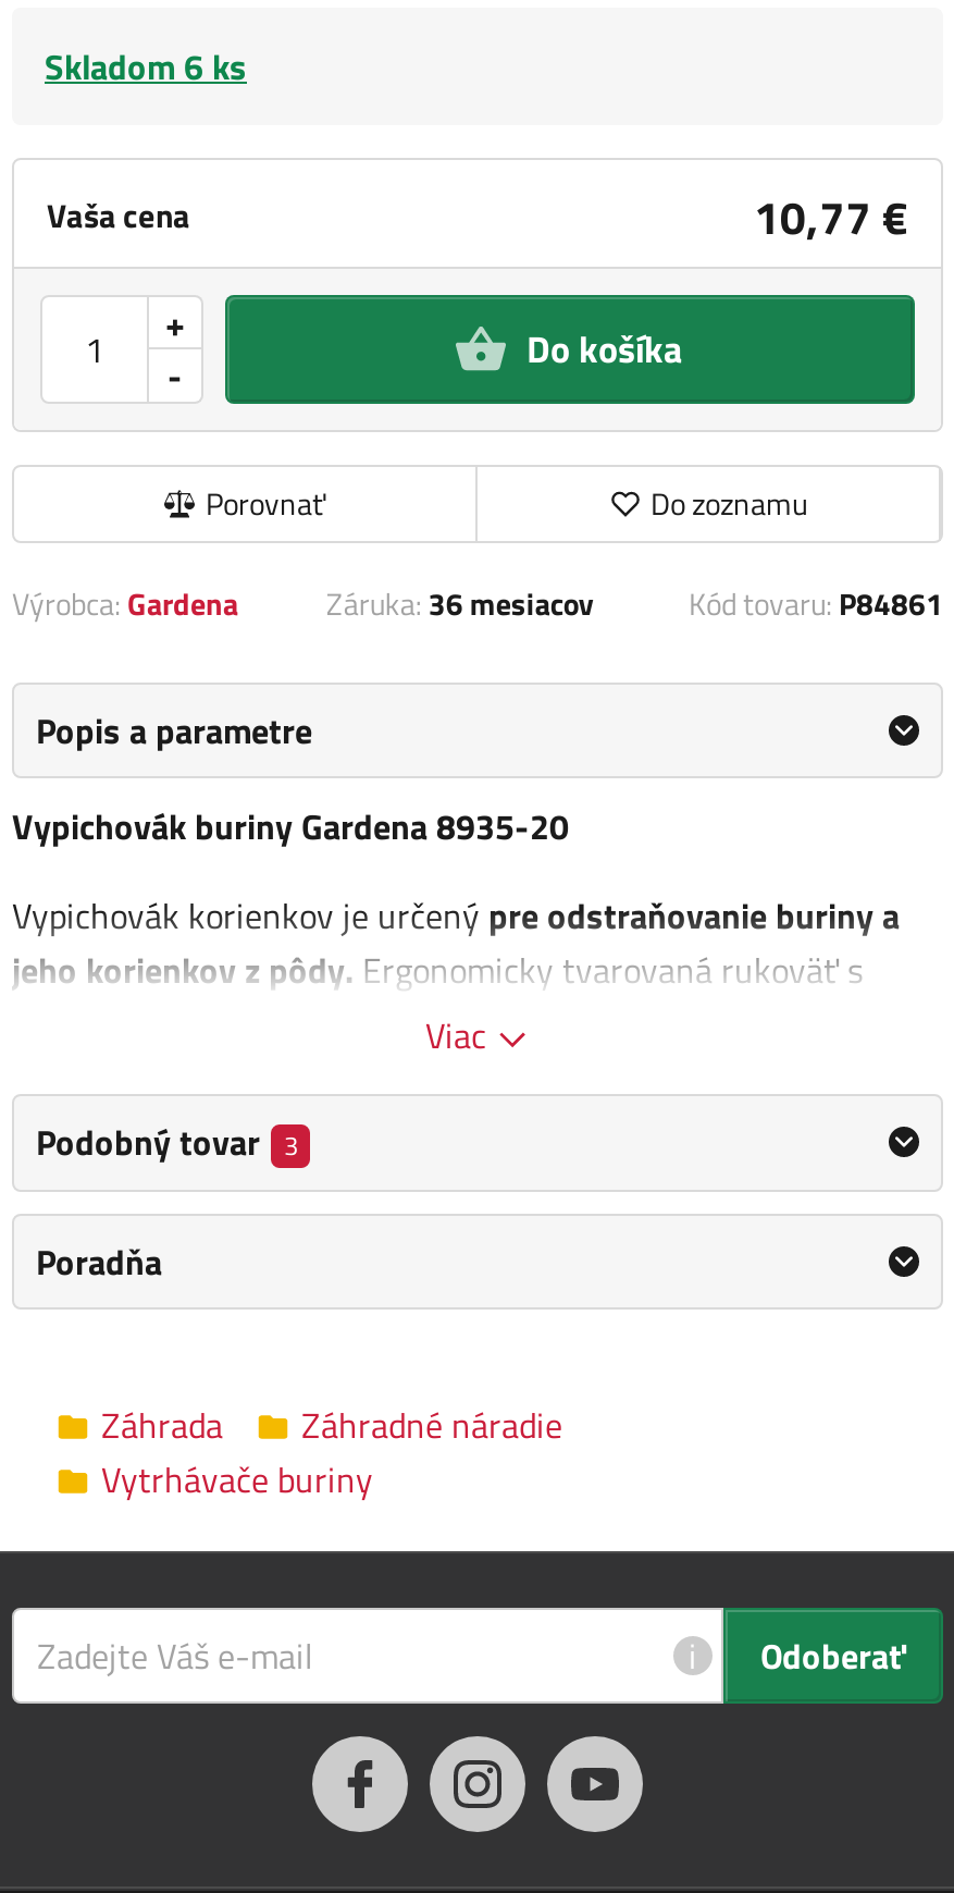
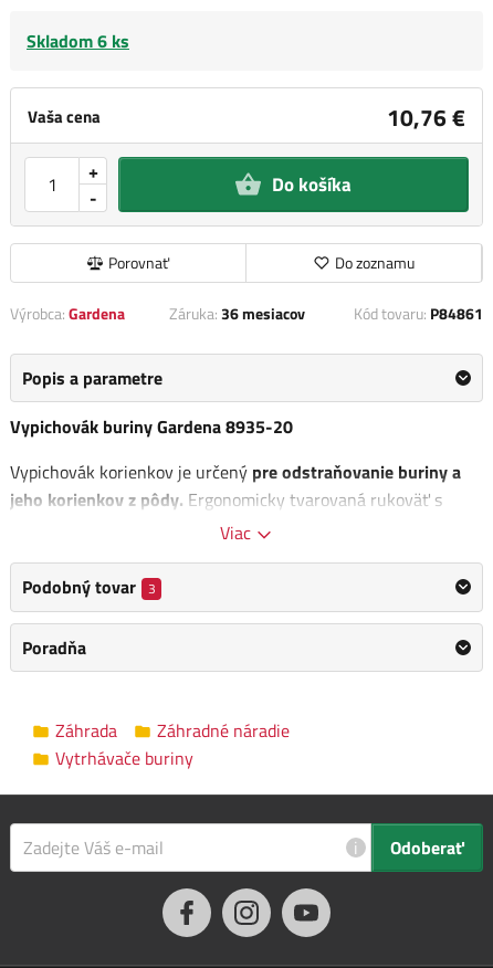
[754,181,908,250] 10,77 € -> [387,99,465,134] 10,76 €

